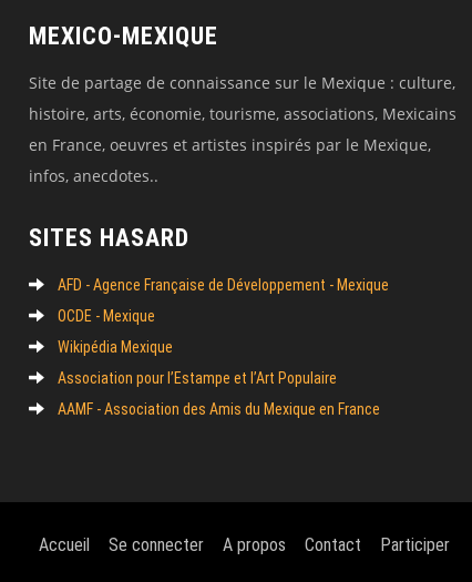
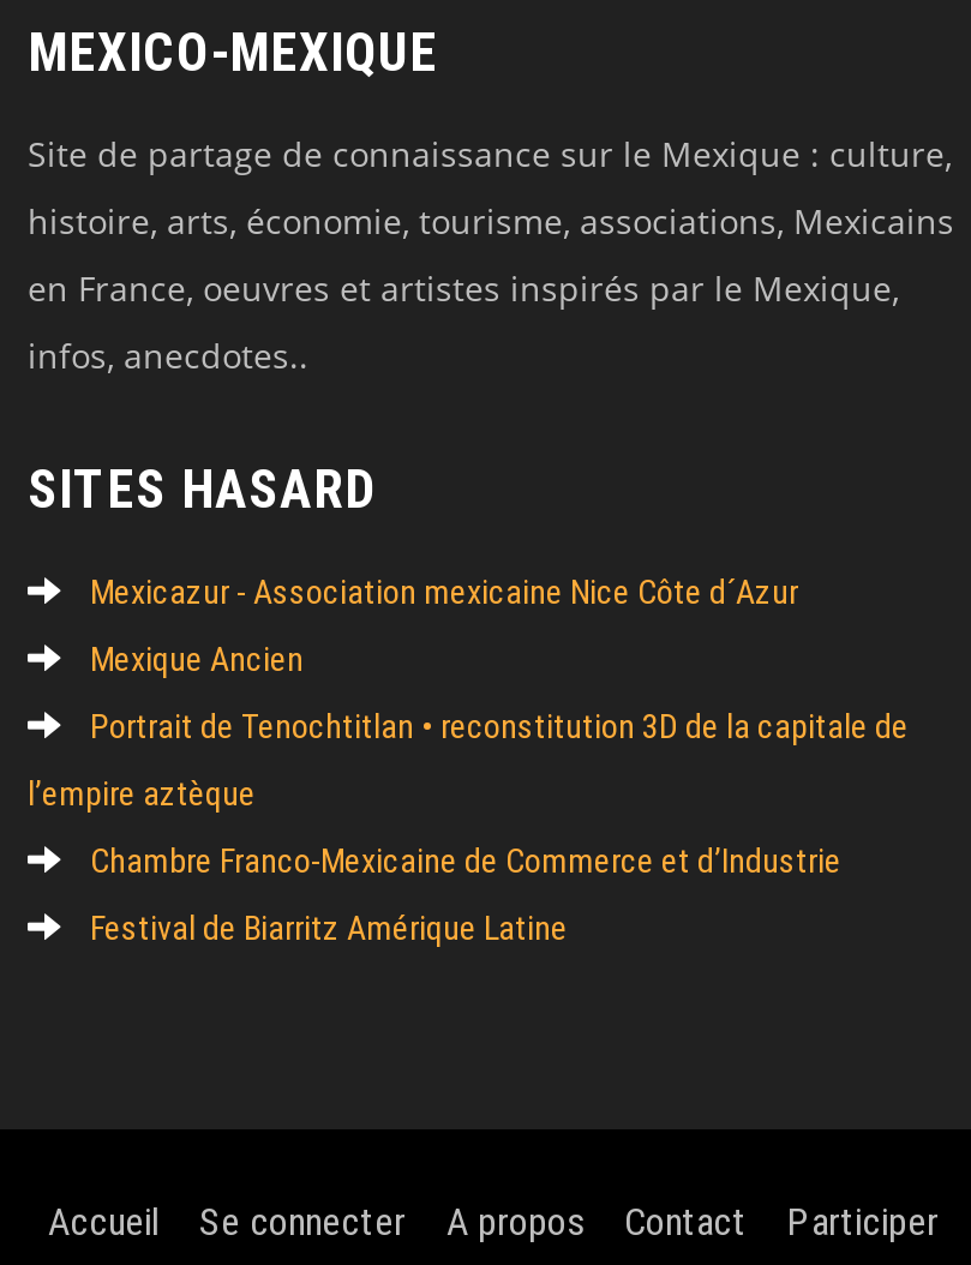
[58,276,389,418] AFD - Agence Française de Développement - Mexique | OCDE - Mexique | Wikipédia Mexique | Association pour l’Estampe et l’Art Populaire | AAMF - Association des Amis du Mexique en France -> [28,572,909,946] Mexicazur - Association mexicaine Nice Côte d´Azur | Mexique Ancien | Portrait de Tenochtitlan • reconstitution 3D de la capitale de | l’empire aztèque | Chambre Franco-Mexicaine de Commerce et d’Industrie | Festival de Biarritz Amérique Latine

